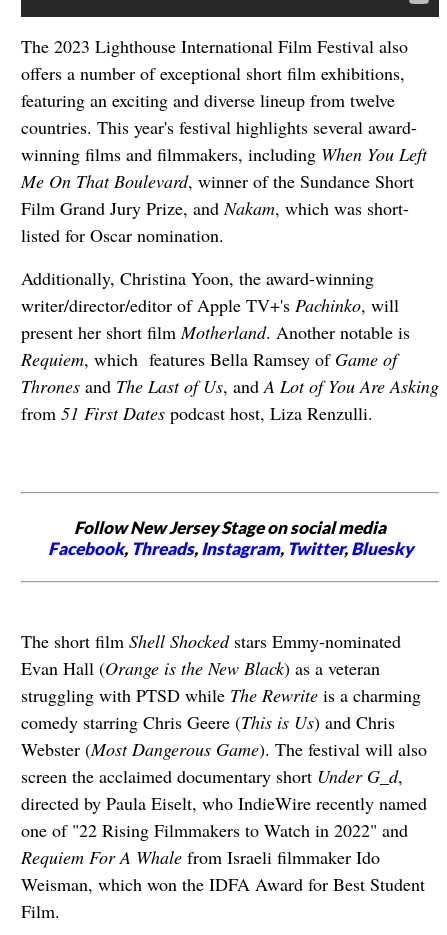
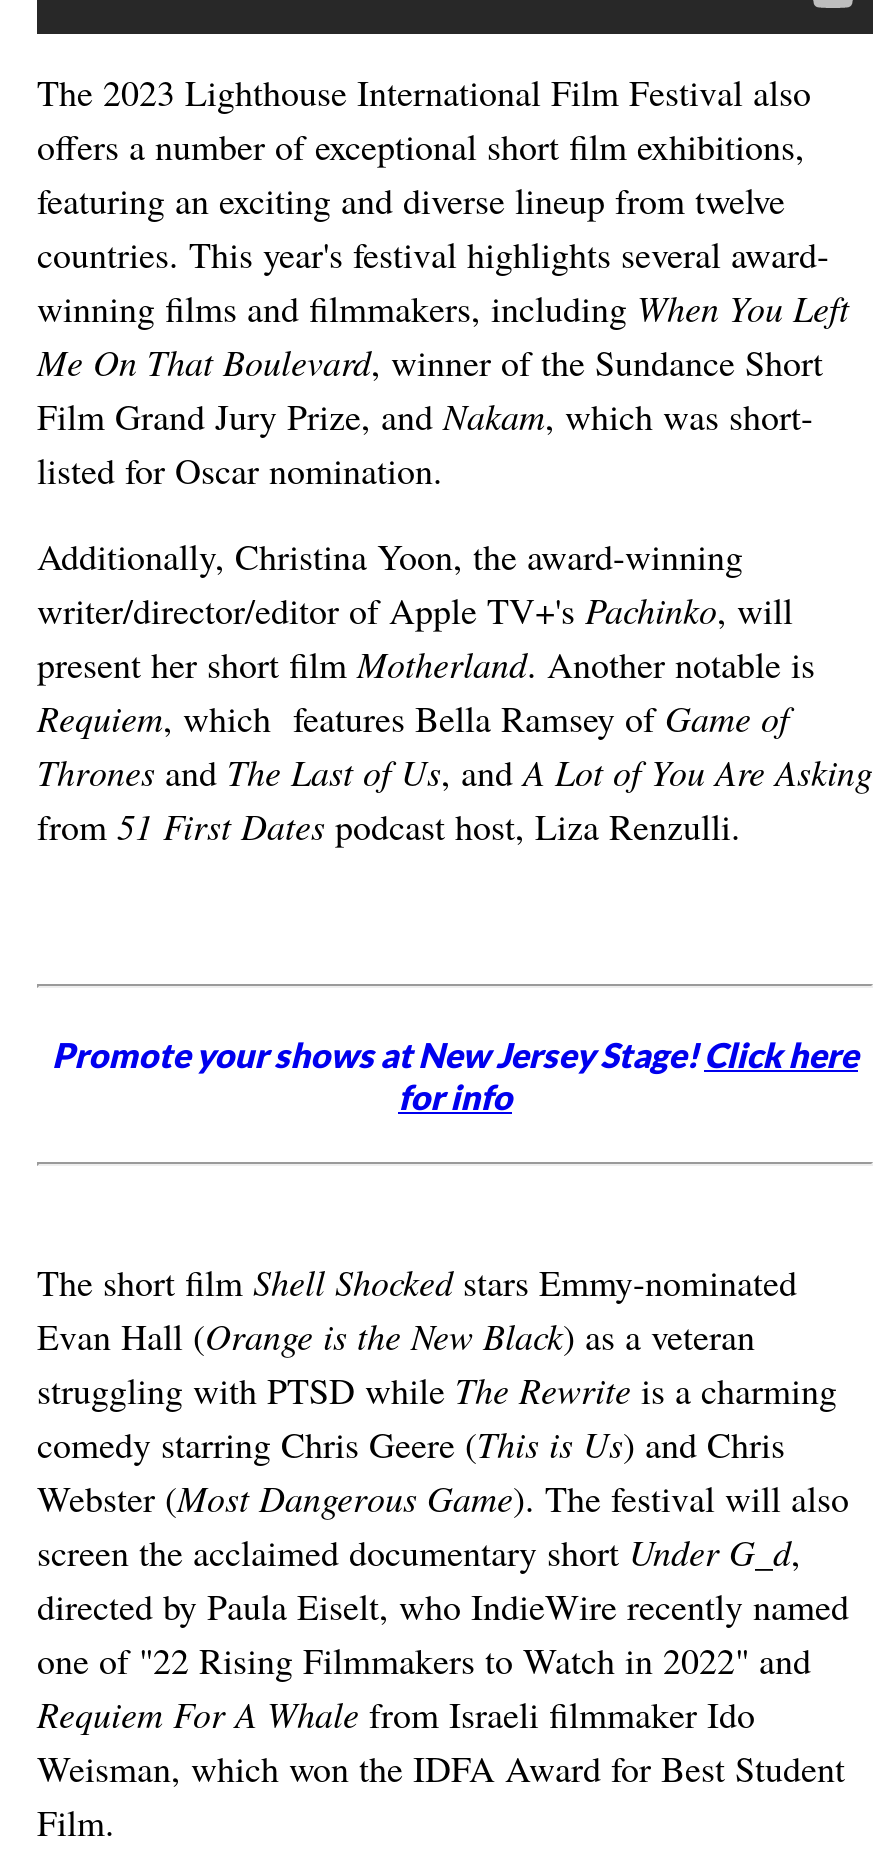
[47,517,412,559] Follow New Jersey Stage on social media | Facebook, Threads, Instagram, Twitter, Bluesky -> [52,1033,858,1117] Promote your shows at New Jersey Stage!Click here | for info

